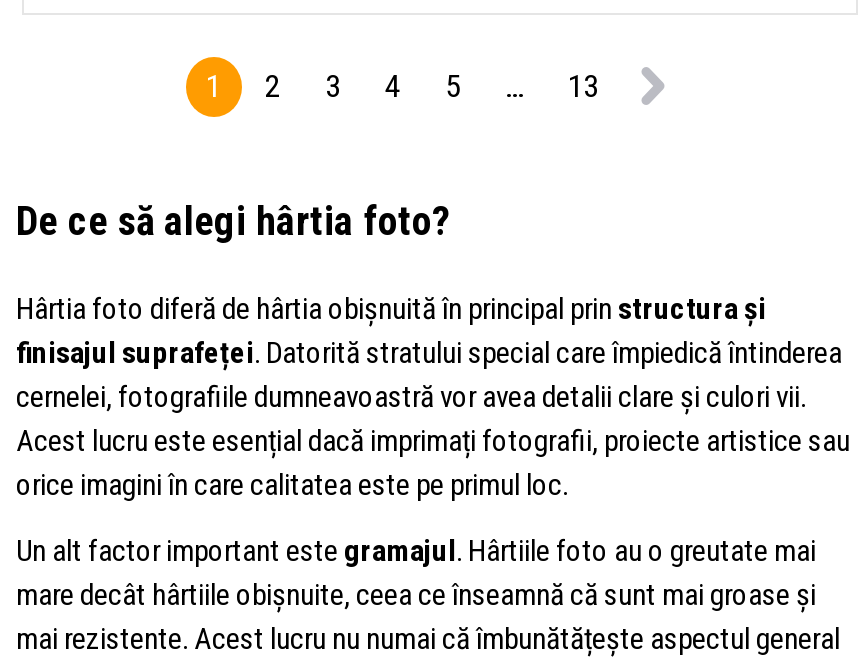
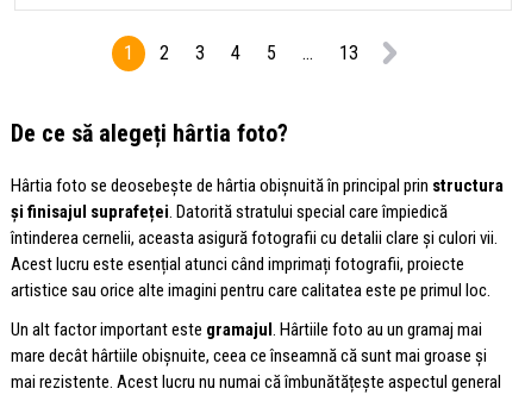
[16,197,450,245] De ce să alegi hârtia foto? -> [11,119,288,147] De ce să alegeți hârtia foto?
[16,291,850,503] Hârtia foto diferă de hârtia obișnuită în principal prin structura și | finisajul suprafeței. Datorită stratului special care împiedică întinderea | cernelei, fotografiile dumneavoastră vor avea detalii clare și culori vii. | Acest lucru este esențial dacă imprimați fotografii, proiecte artistice sau | orice imagini în care calitatea este pe primul loc. -> [11,175,504,301] Hârtia foto se deosebește de hârtia obișnuită în principal prin structura | și finisajul suprafeței. Datorită stratului special care împiedică | întinderea cernelii, aceasta asigură fotografii cu detalii clare și culori vii. | Acest lucru este esențial atunci când imprimați fotografii, proiecte | artistice sau orice alte imagini pentru care calitatea este pe primul loc.
[16,533,816,569] Un alt factor important este gramajul. Hârtiile foto au o greutate mai -> [11,319,482,340] Un alt factor important este gramajul. Hârtiile foto au un gramaj mai

